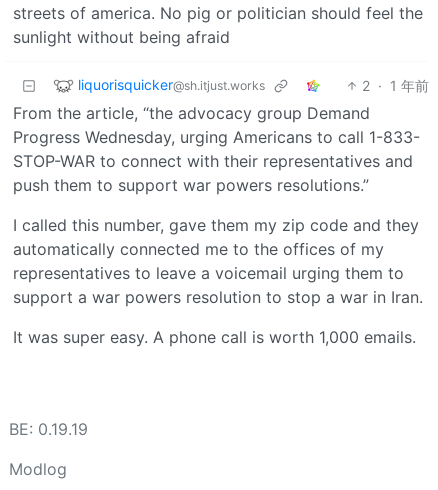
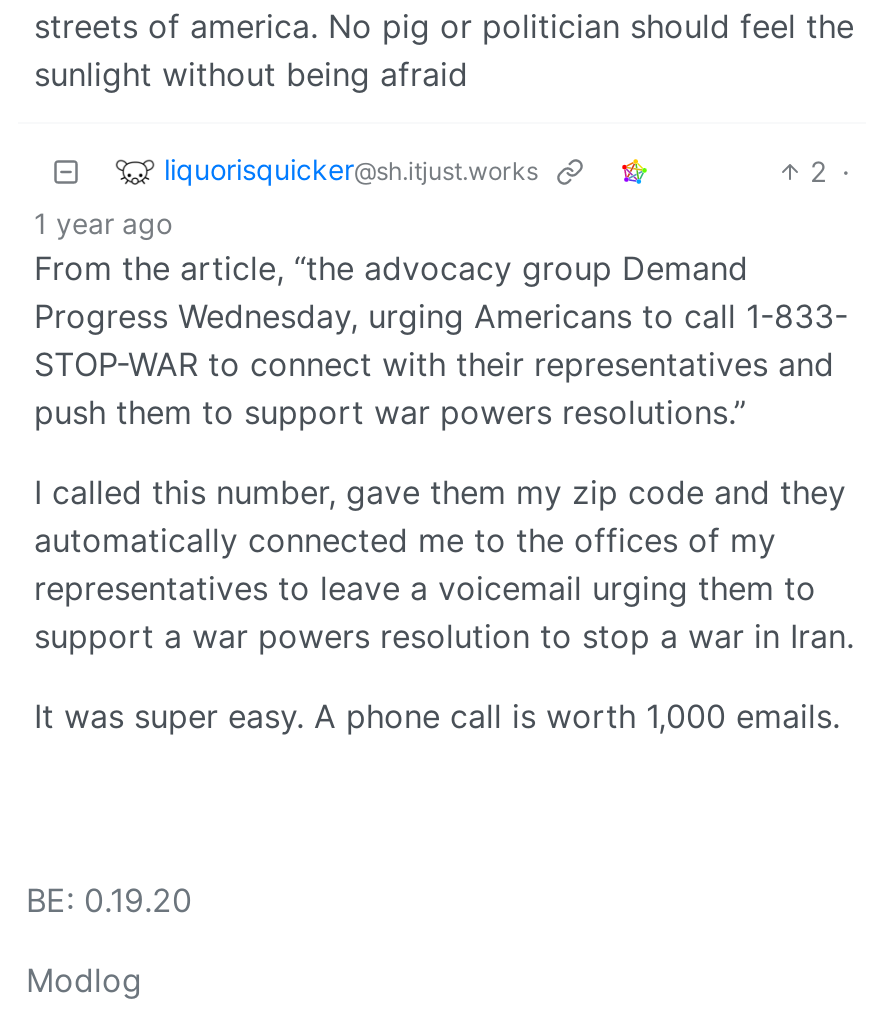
[362,77,429,94] 2 · 1 年前 -> [34,153,850,239] 2 · | 1 year ago
[9,419,88,439] BE: 0.19.19 -> [26,880,192,920] BE: 0.19.20

